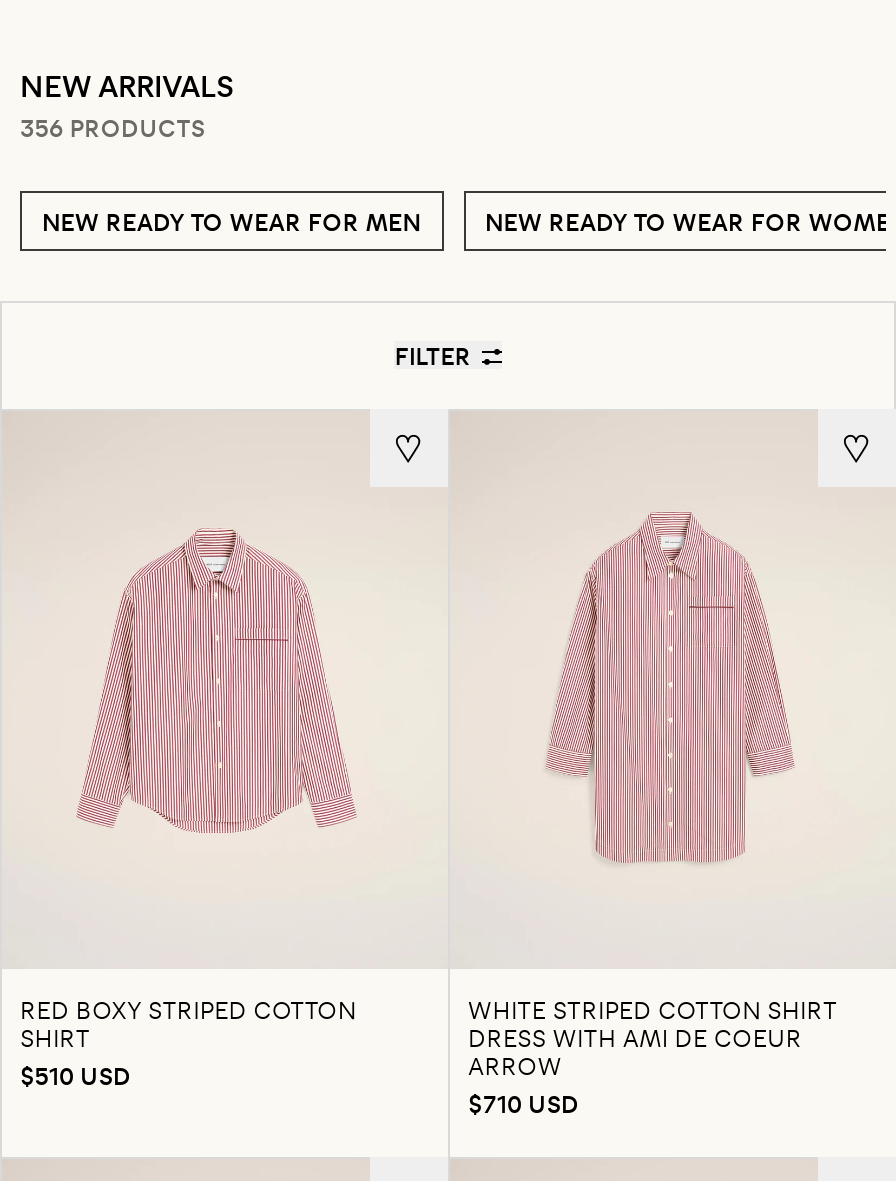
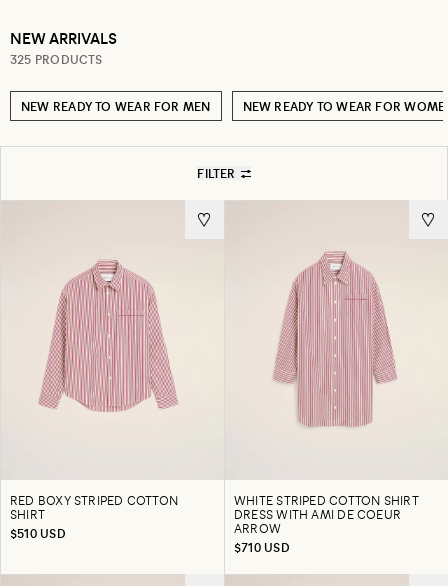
[20,111,205,143] 356 PRODUCTS -> [10,51,103,67] 325 PRODUCTS

